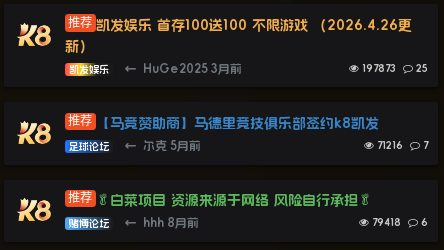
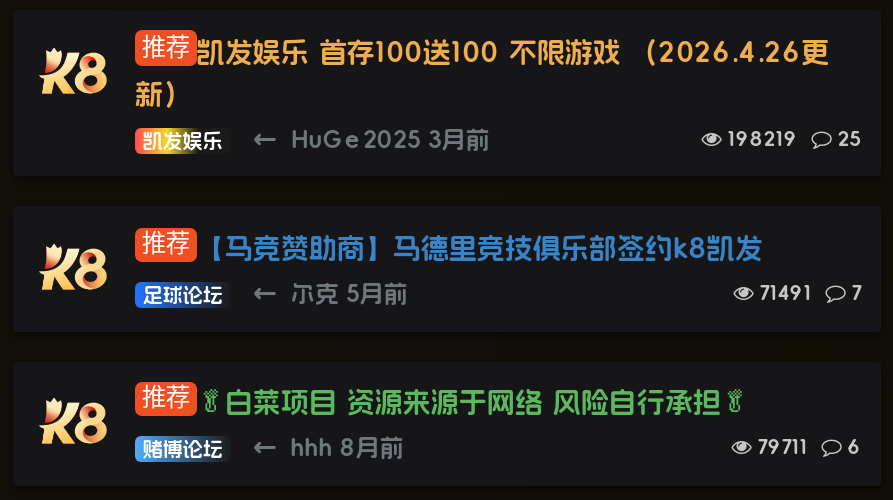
[359,63,428,74] 197873 25 -> [721,127,861,149] 198219 25
[374,140,428,151] 71216 7 -> [753,282,861,304] 71491 7
[369,217,428,228] 79418 6 -> [751,436,861,458] 79711 6

